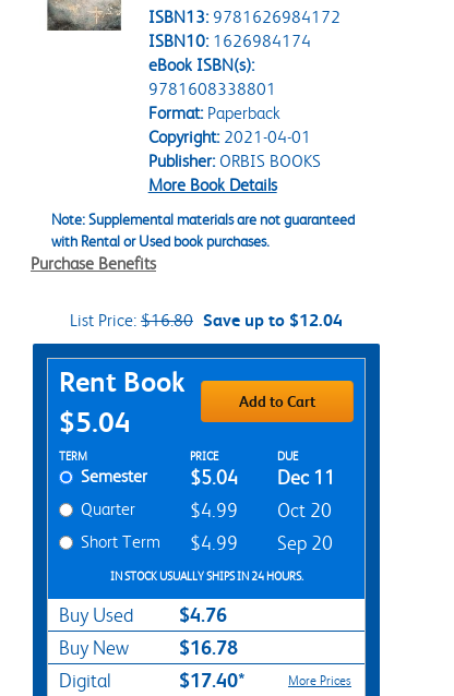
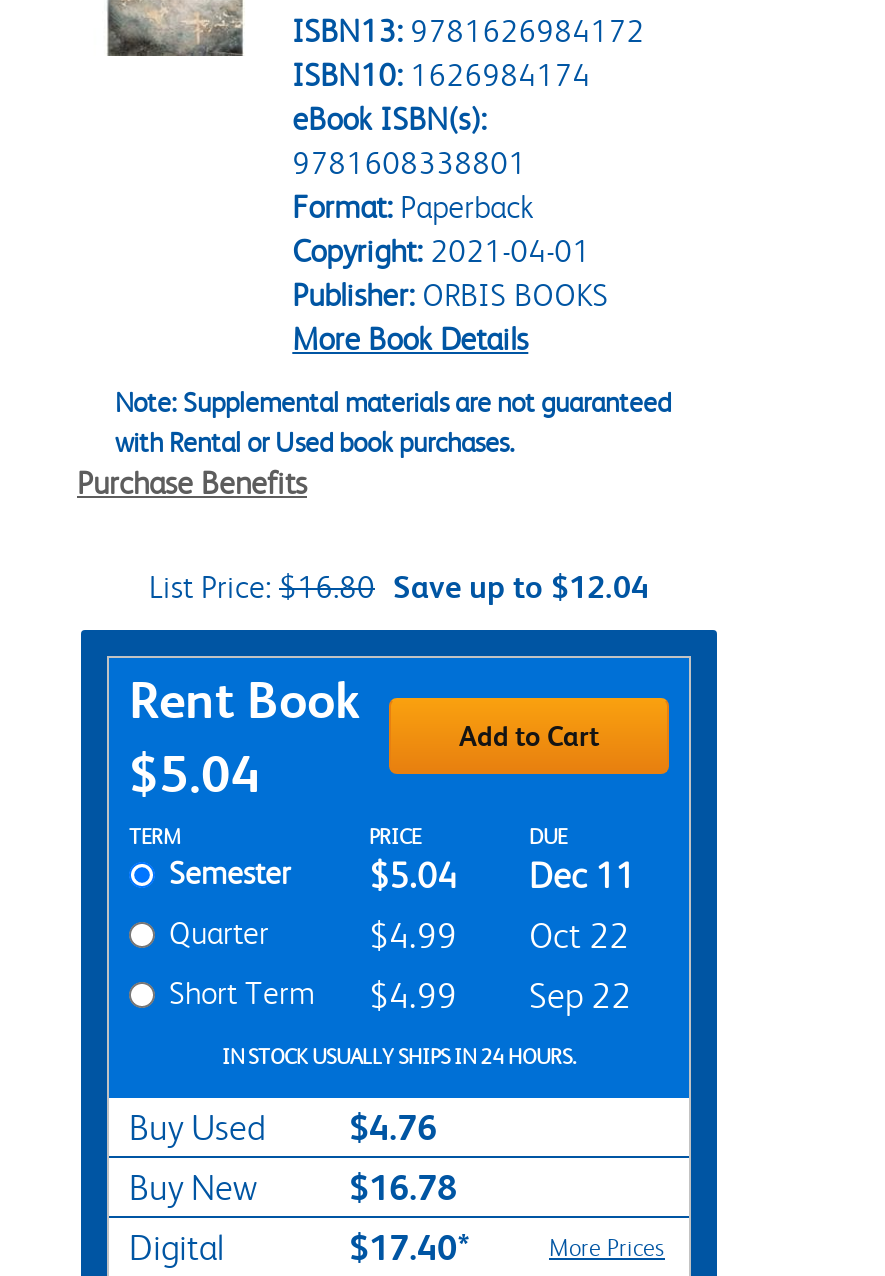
[190,499,332,521] $4.99 Oct 20 -> [369,916,629,956] $4.99 Oct 22
[81,531,333,554] Short Term $4.99 Sep 20 -> [169,974,631,1016] Short Term $4.99 Sep 22

